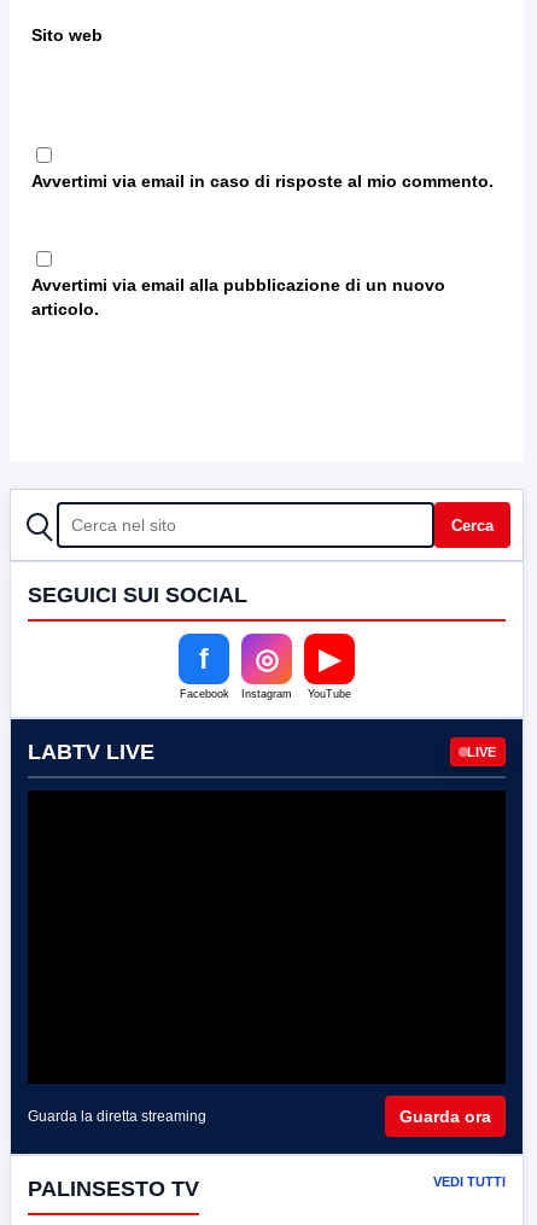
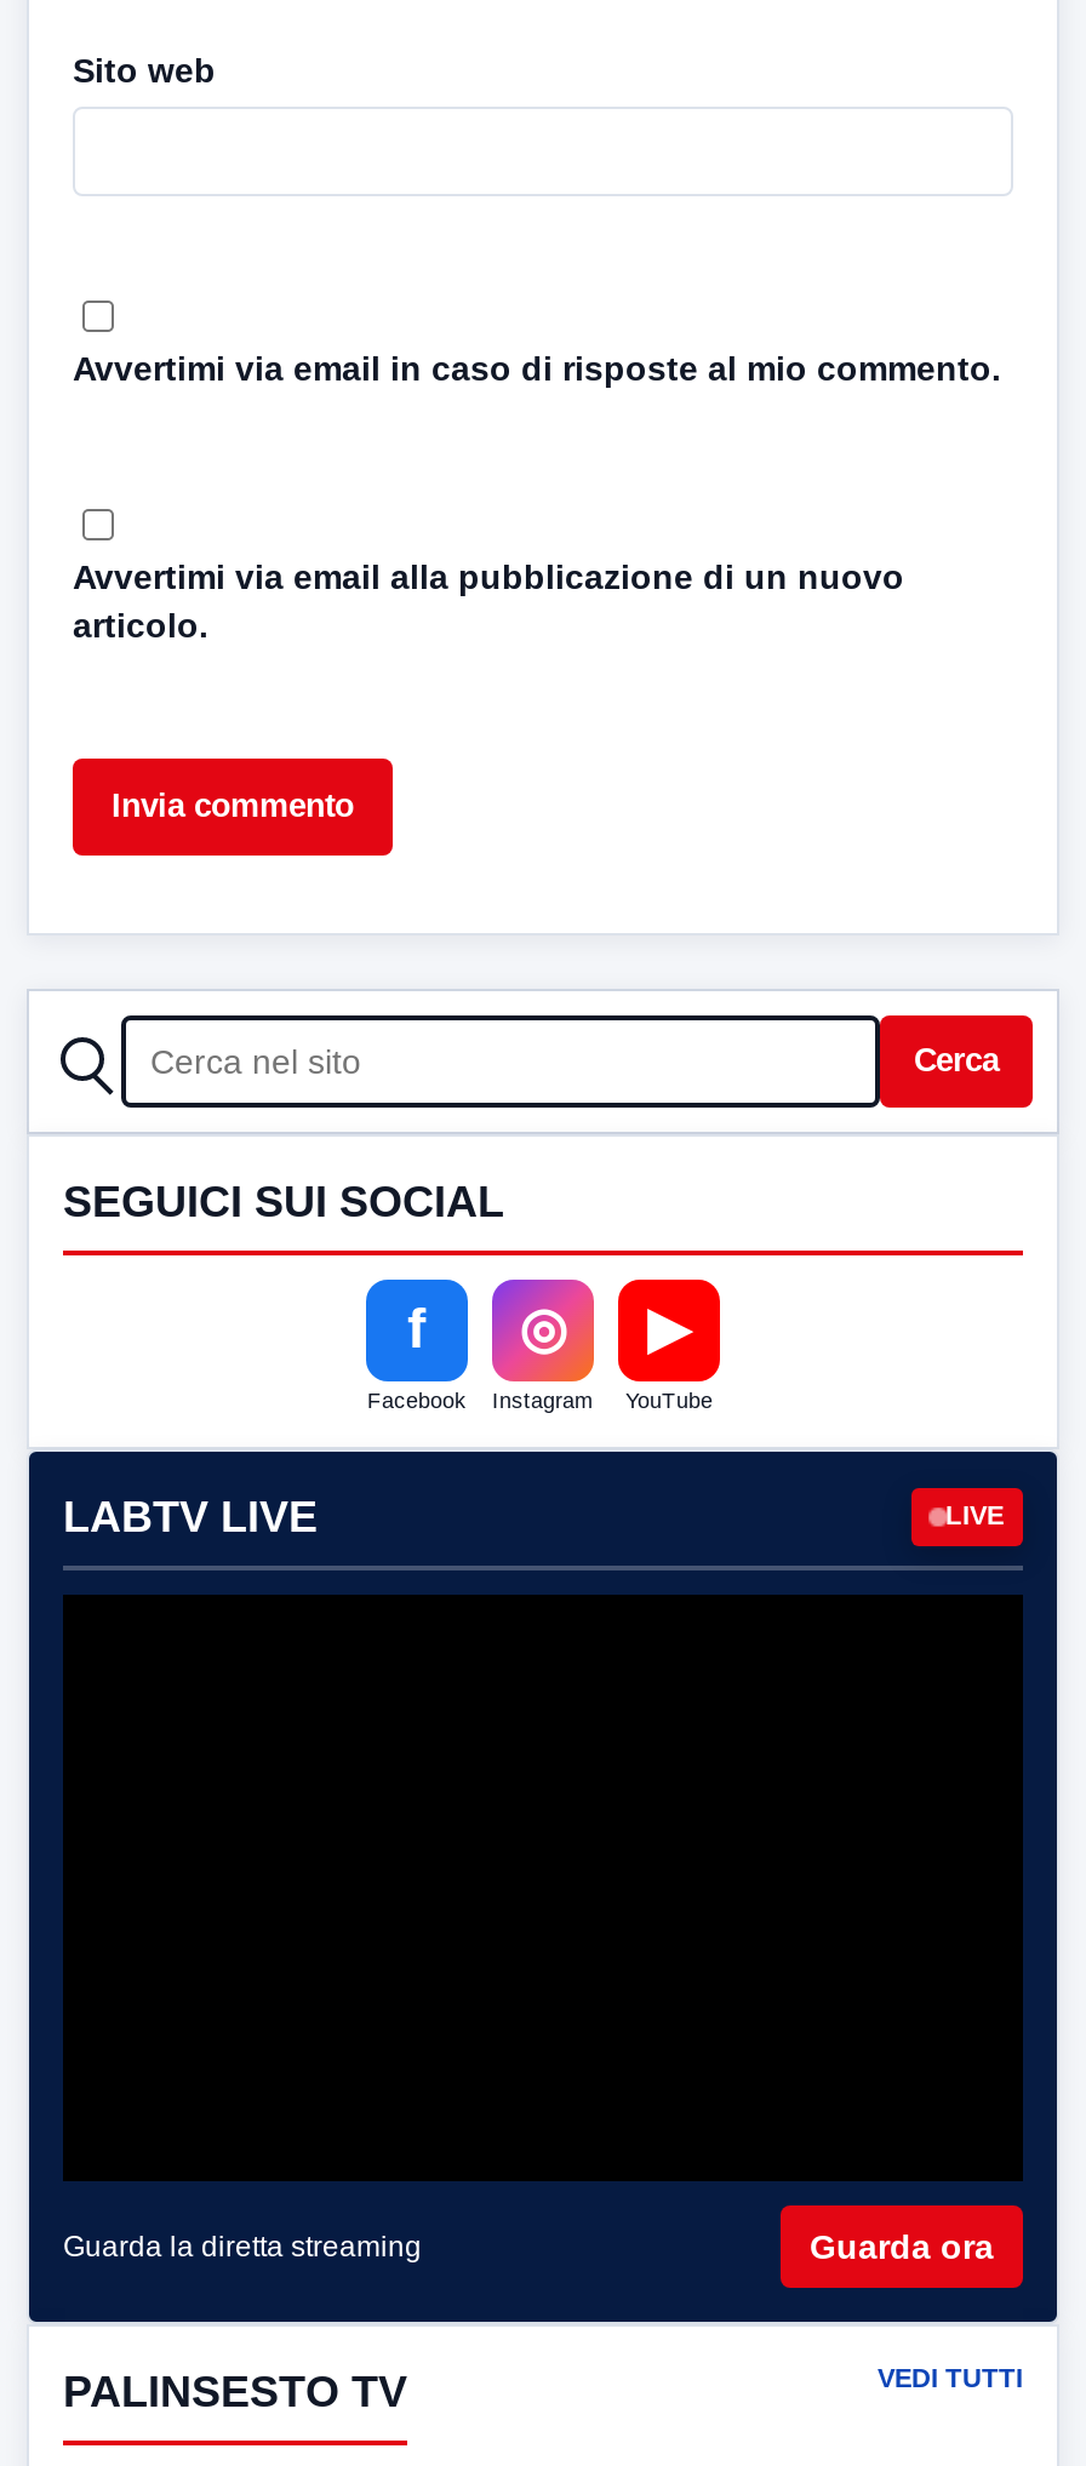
none -> [70,755,395,859] [image]

